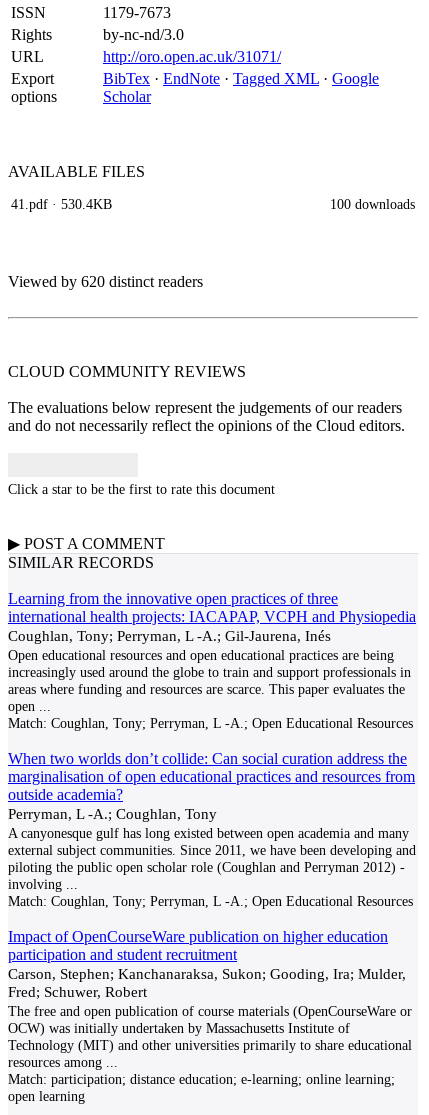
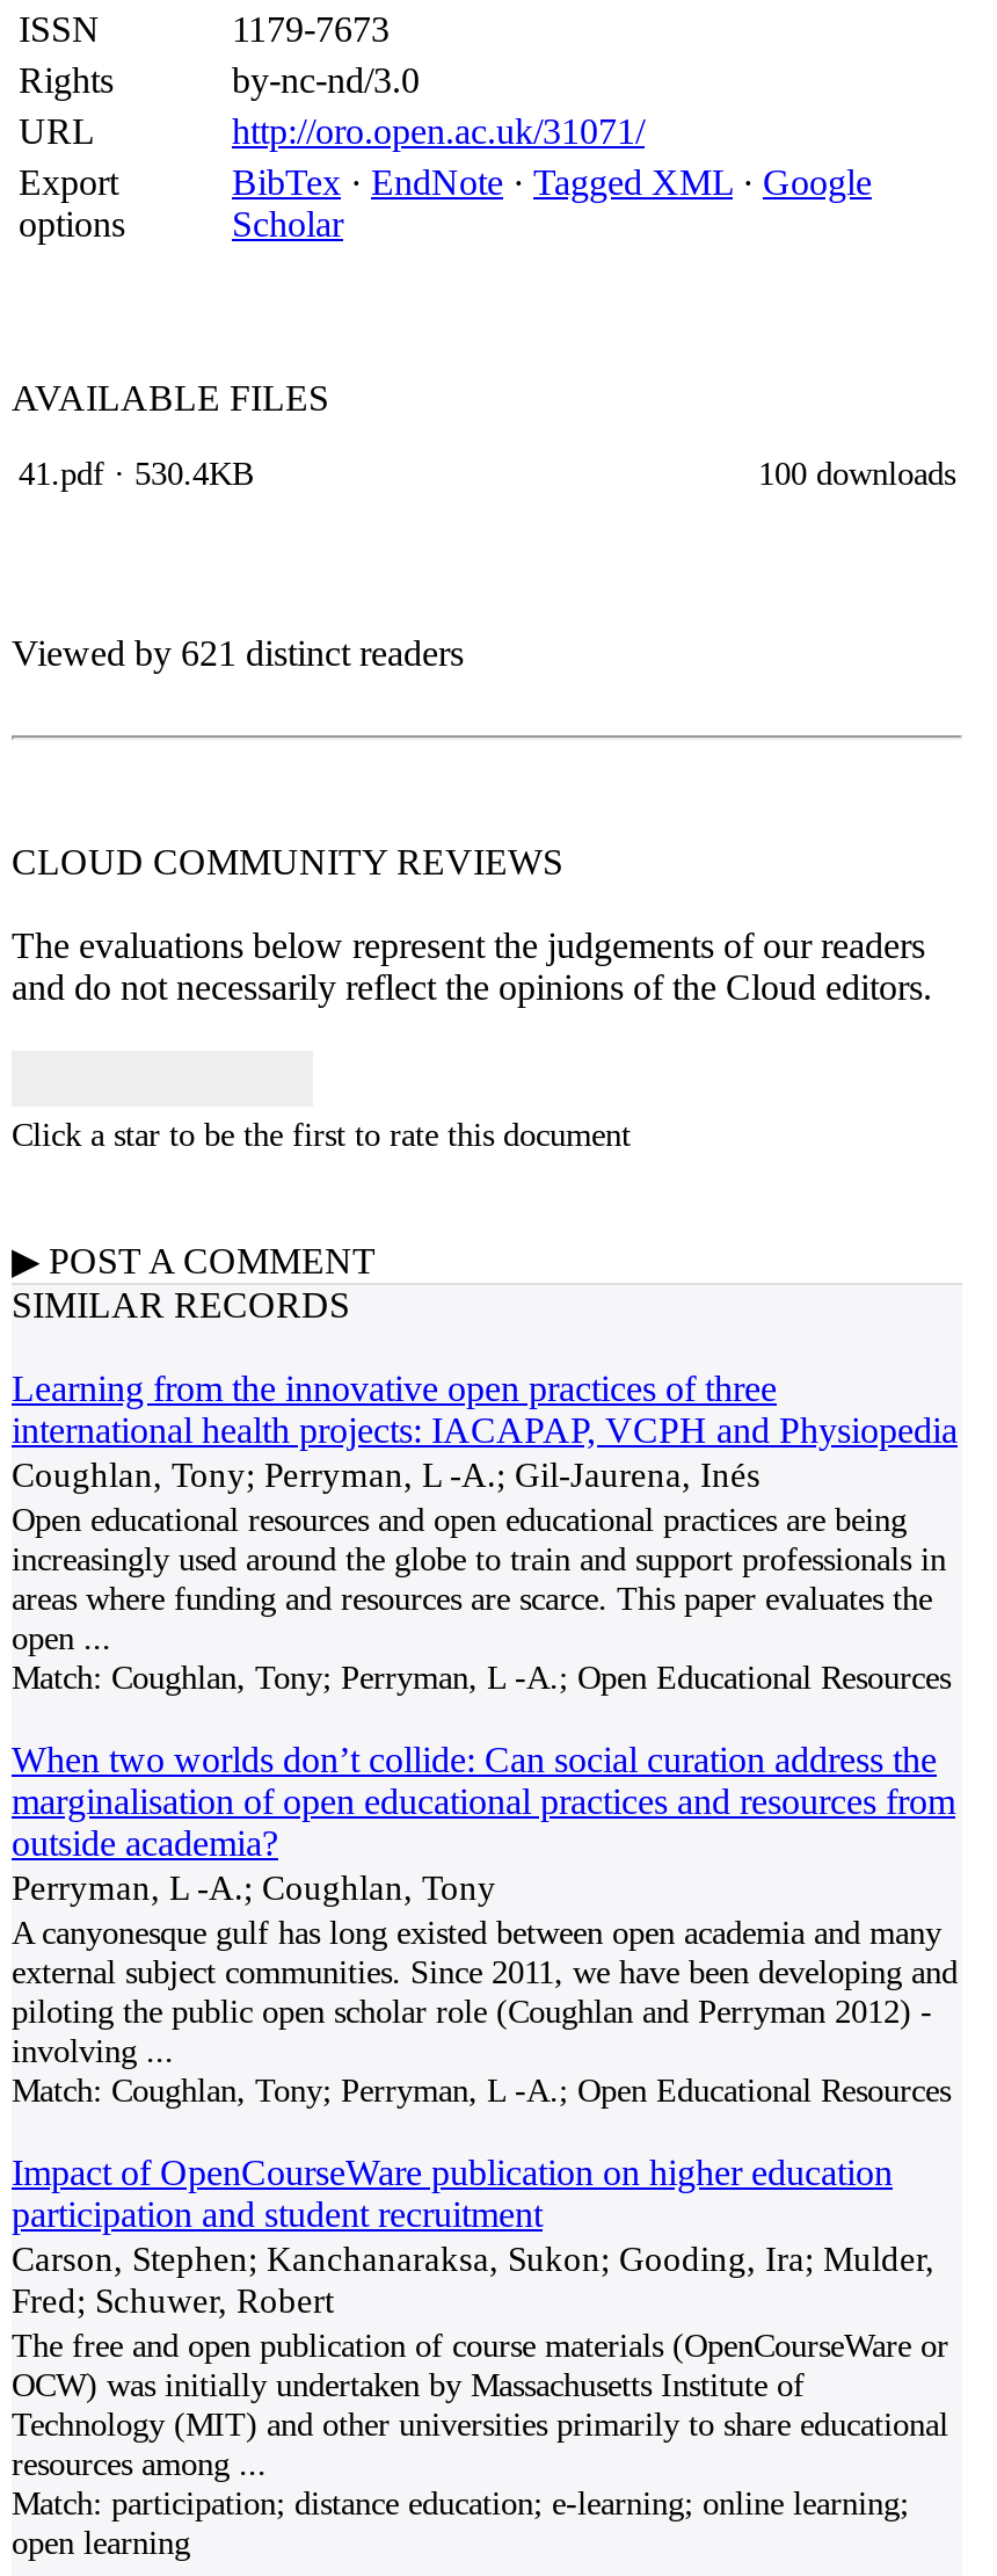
[8,273,203,290] Viewed by 620 distinct readers -> [12,633,464,673] Viewed by 621 distinct readers

